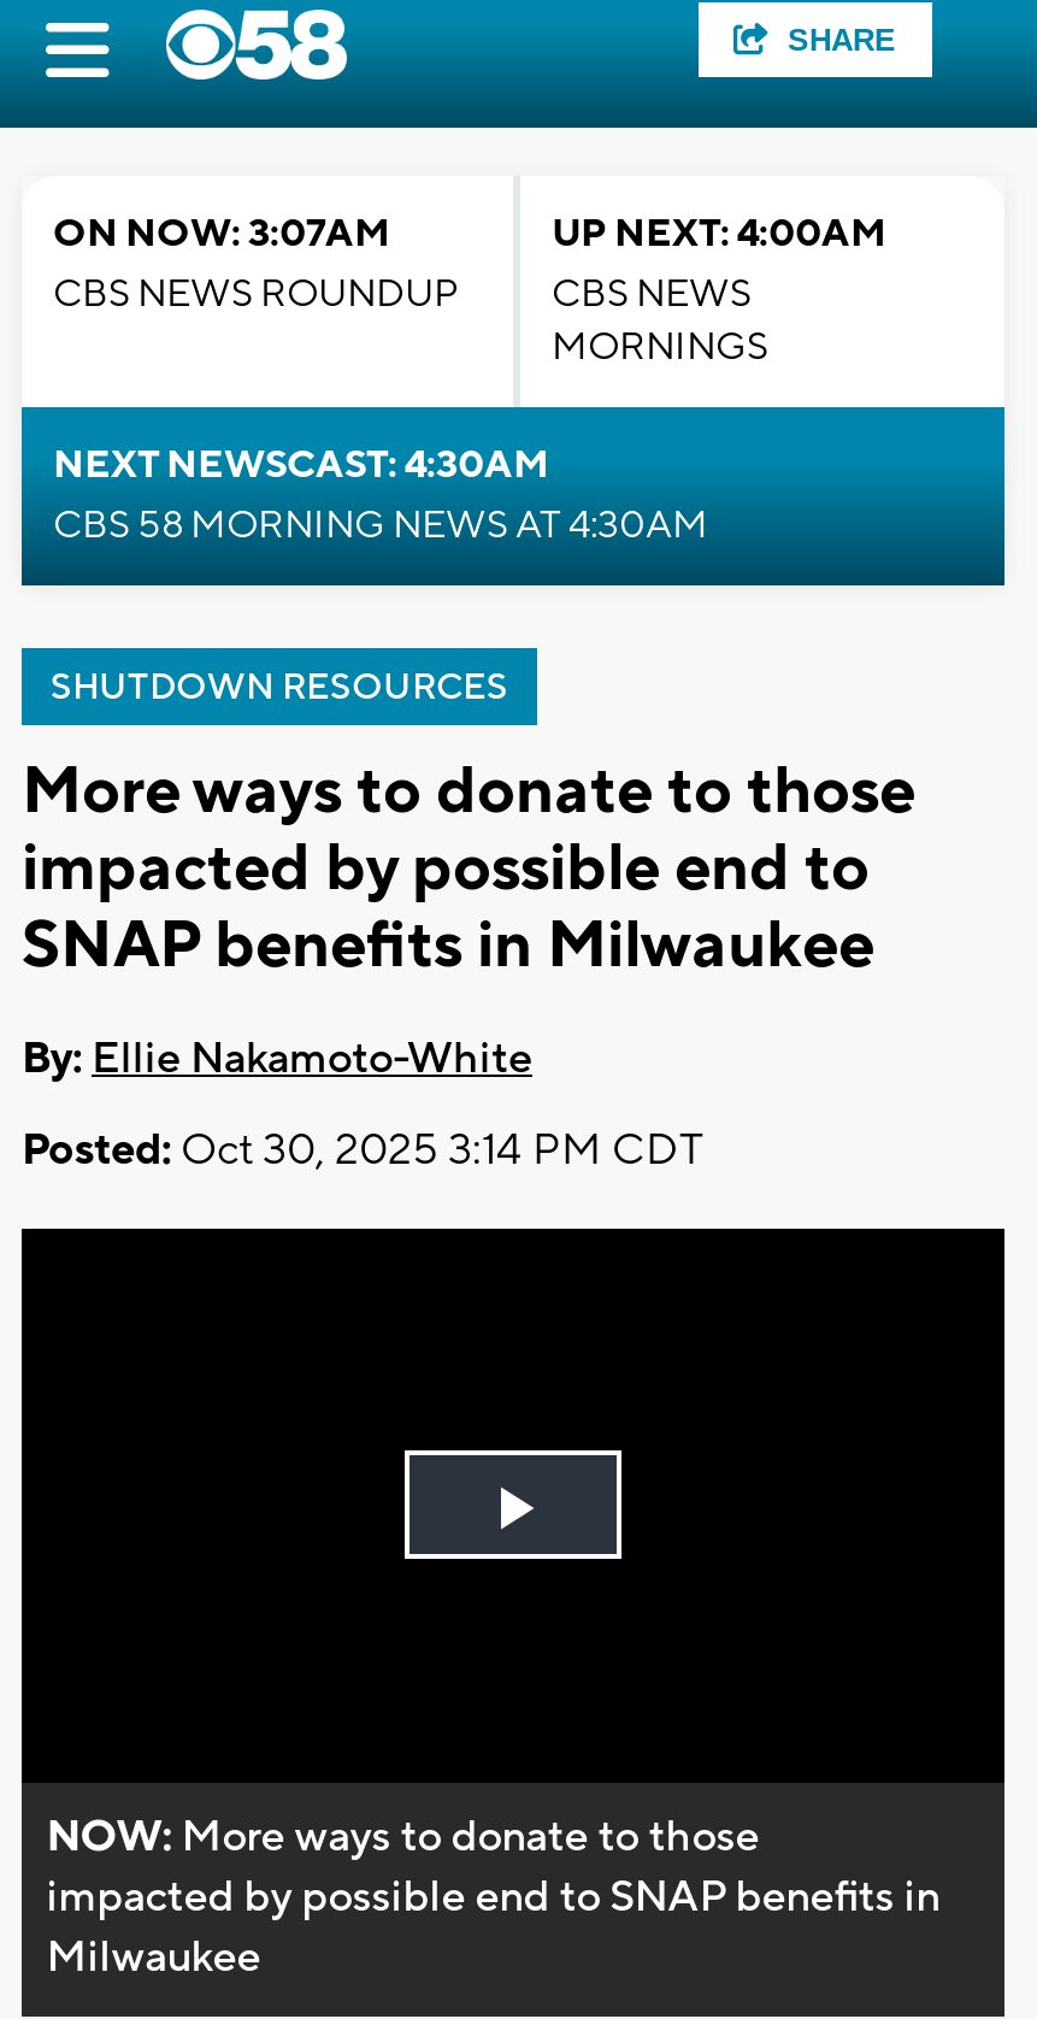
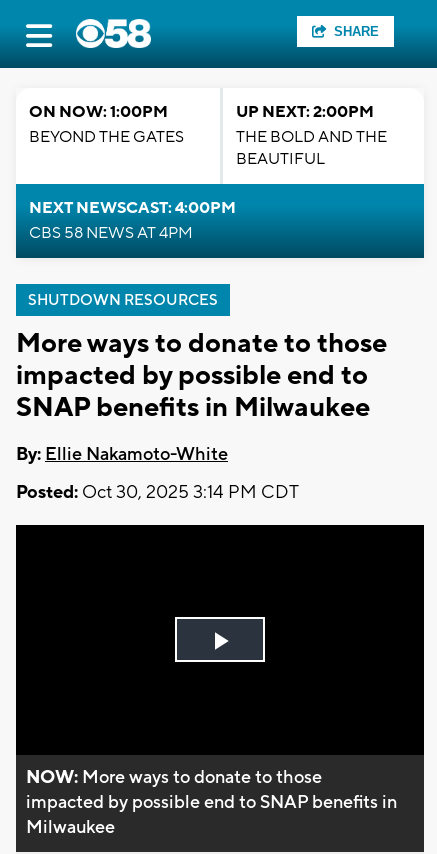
[53,210,458,318] ON NOW: 3:07AM | CBS NEWS ROUNDUP -> [29,102,184,147] ON NOW: 1:00PM | BEYOND THE GATES
[552,210,886,371] UP NEXT: 4:00AM | CBS NEWS | MORNINGS -> [236,102,387,169] UP NEXT: 2:00PM | THE BOLD AND THE | BEAUTIFUL
[53,441,708,549] NEXT NEWSCAST: 4:30AM | CBS 58 MORNING NEWS AT 4:30AM -> [29,198,236,243] NEXT NEWSCAST: 4:00PM | CBS 58 NEWS AT 4PM

